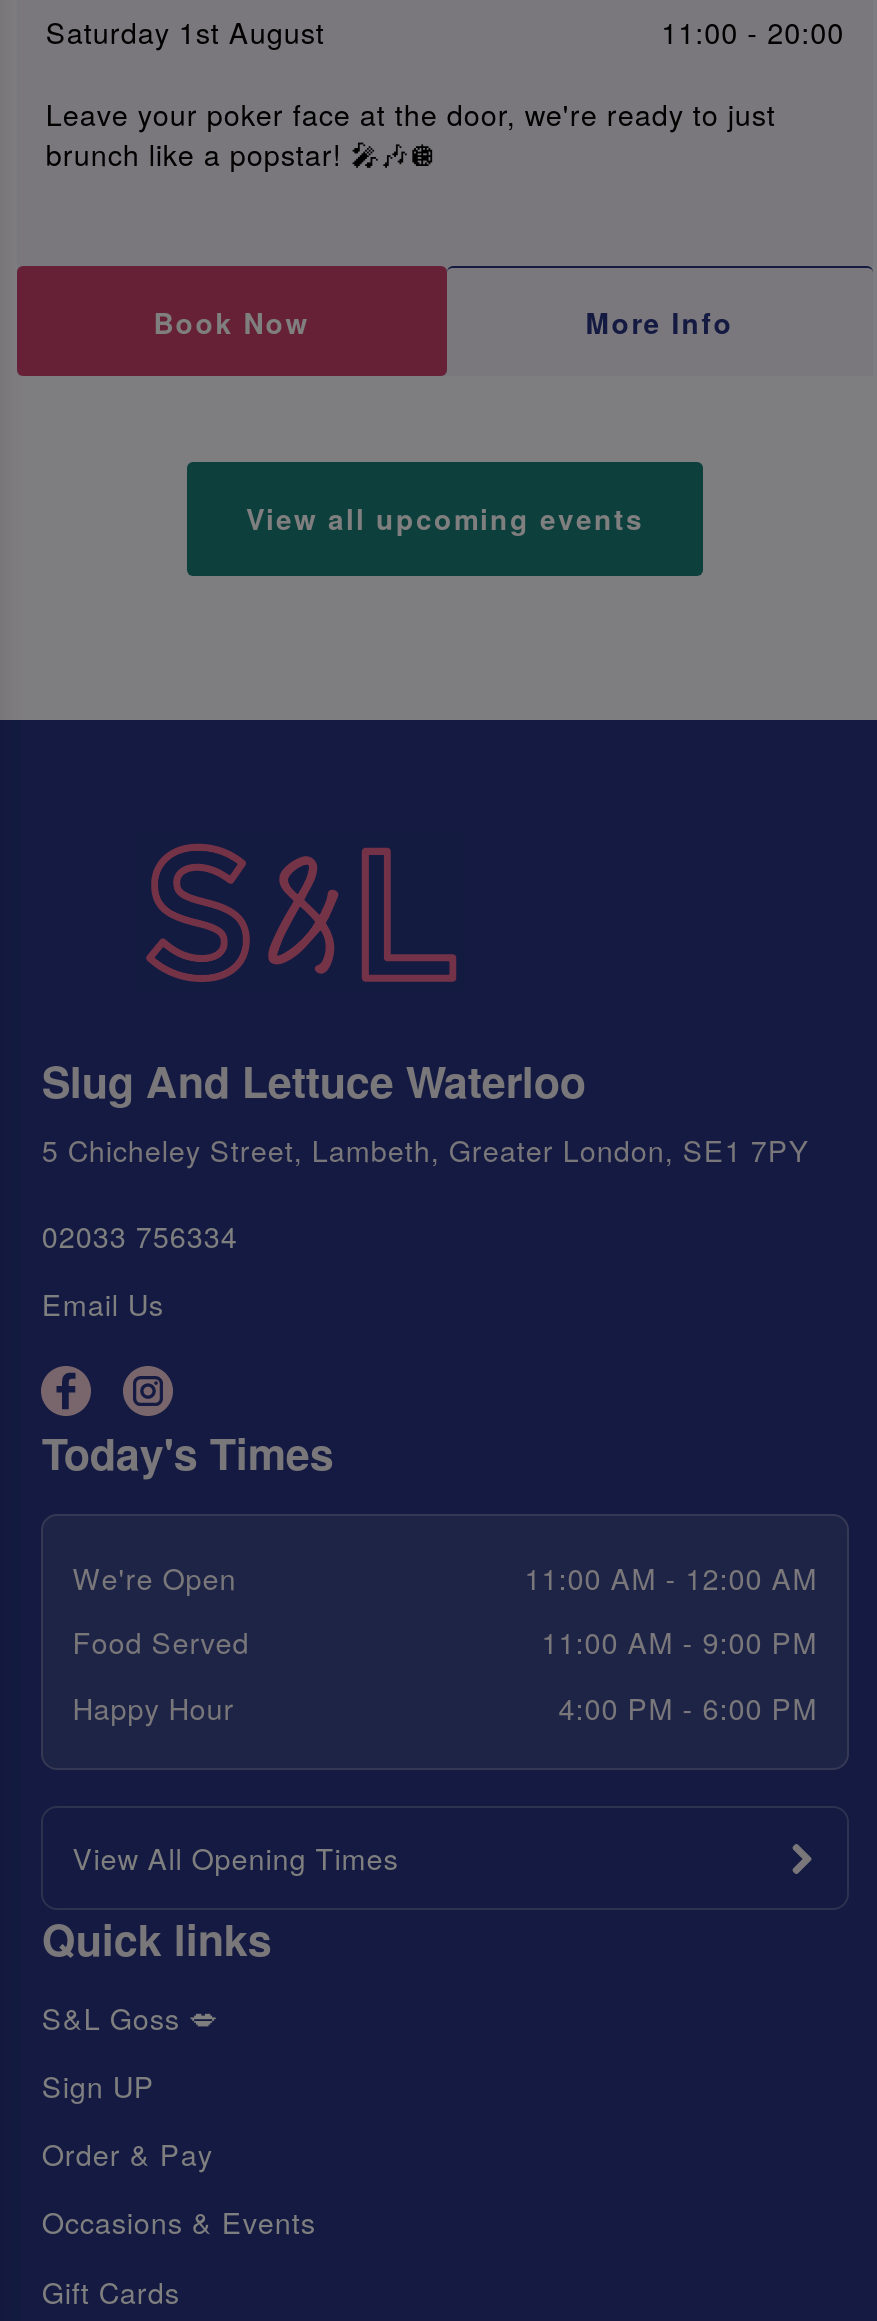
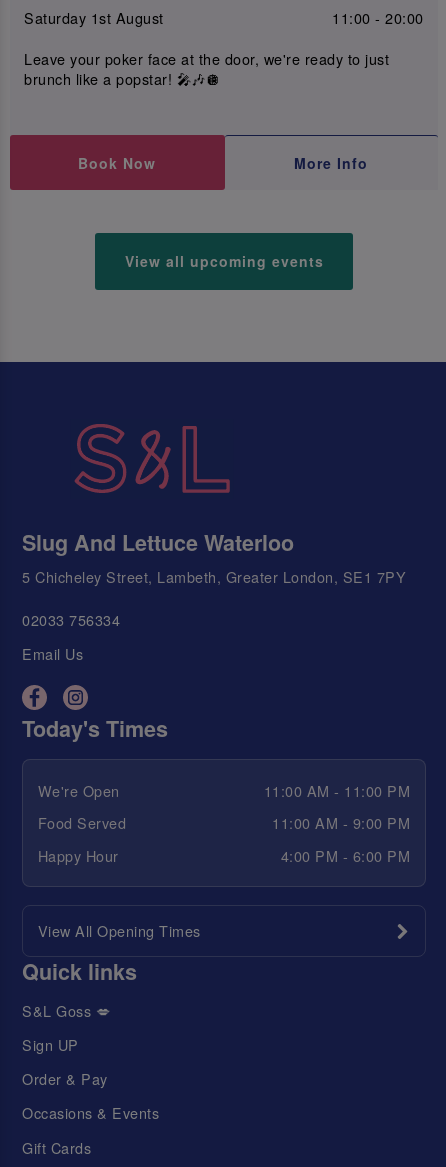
[524,1555,817,1597] 11:00 AM - 12:00 AM -> [264,780,410,801] 11:00 AM - 11:00 PM

